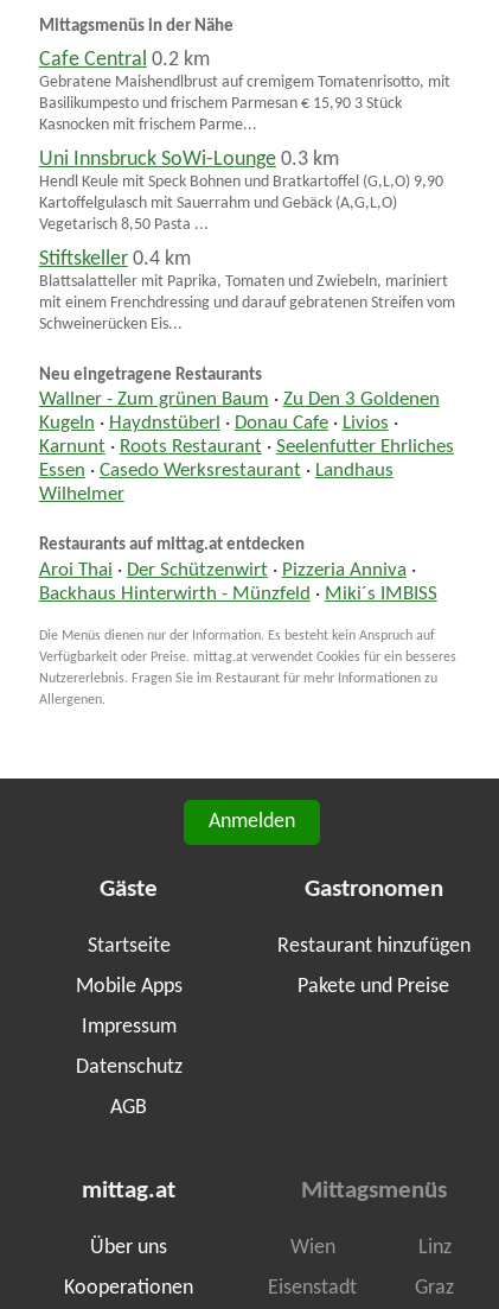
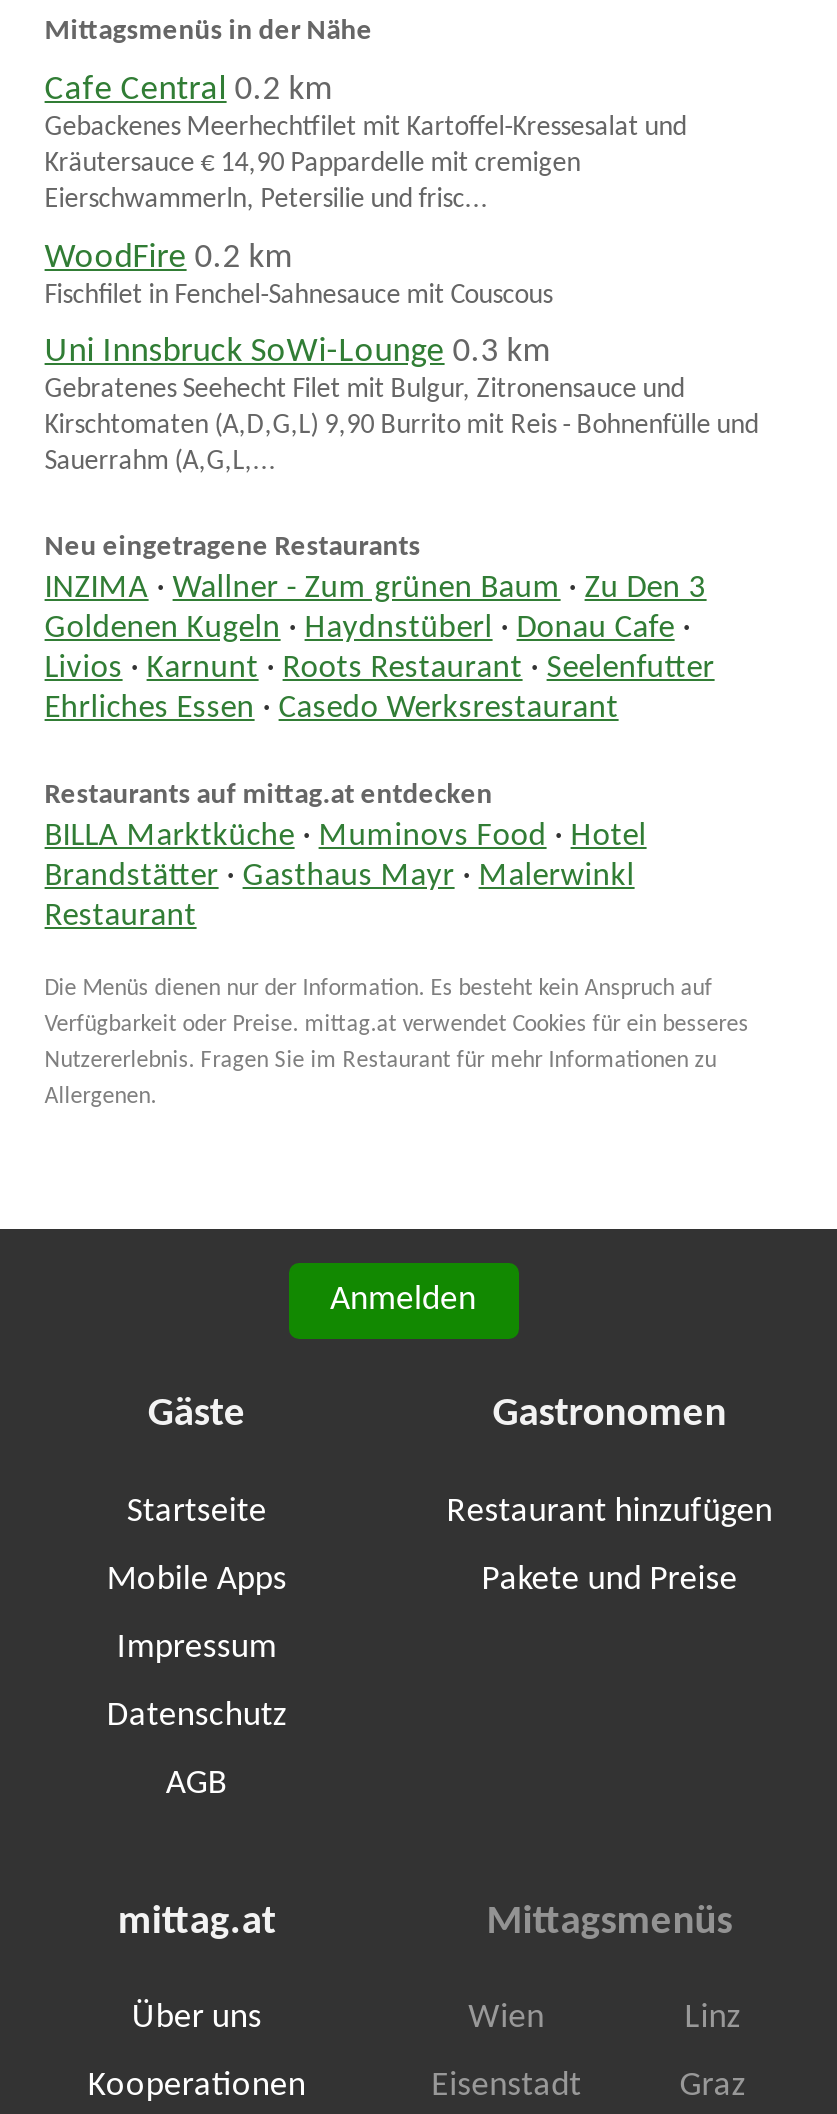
[39,74,450,135] Gebratene Maishendlbrust auf cremigem Tomatenrisotto, mit | Basilikumpesto und frischem Parmesan € 15,90 3 Stück | Kasnocken mit frischem Parme... -> [45,113,687,311] Gebackenes Meerhechtfilet mit Kartoffel-Kressesalat und | Kräutersauce € 14,90 Pappardelle mit cremigen | Eierschwammerln, Petersilie und frisc... | WoodFire 0.2 km | Fischfilet in Fenchel-Sahnesauce mit Couscous
moved [39,150,339,170] -> [45,336,551,370]: Uni Innsbruck SoWi-Lounge 0.3 km
[39,174,455,334] Hendl Keule mit Speck Bohnen und Bratkartoffel (G,L,O) 9,90 | Kartoffelgulasch mit Sauerrahm und Gebäck (A,G,L,O) | Vegetarisch 8,50 Pasta ... | Stiftskeller 0.4 km | Blattsalatteller mit Paprika, Tomaten und Zwiebeln, mariniert | mit einem Frenchdressing und darauf gebratenen Streifen vom | Schweinerücken Eis... -> [45,376,759,478] Gebratenes Seehecht Filet mit Bulgur, Zitronensauce und | Kirschtomaten (A,D,G,L) 9,90 Burrito mit Reis - Bohnenfülle und | Sauerrahm (A,G,L,...
[39,390,454,504] Wallner - Zum grünen Baum · Zu Den 3 Goldenen | Kugeln · Haydnstüberl · Donau Cafe · Livios · | Karnunt · Roots Restaurant · Seelenfutter Ehrliches | Essen · Casedo Werksrestaurant · Landhaus | Wilhelmer -> [45,574,715,726] INZIMA · Wallner - Zum grünen Baum · Zu Den 3 | Goldenen Kugeln · Haydnstüberl · Donau Cafe · | Livios · Karnunt · Roots Restaurant · Seelenfutter | Ehrliches Essen · Casedo Werksrestaurant
moved [39,537,304,555] -> [45,781,493,811]: Restaurants auf mittag.at entdecken
[39,561,437,604] Aroi Thai · Der Schützenwirt · Pizzeria Anniva · | Backhaus Hinterwirth - Münzfeld · Miki´s IMBISS -> [45,822,647,934] BILLA Marktküche · Muminovs Food · Hotel | Brandstätter · Gasthaus Mayr · Malerwinkl | Restaurant

